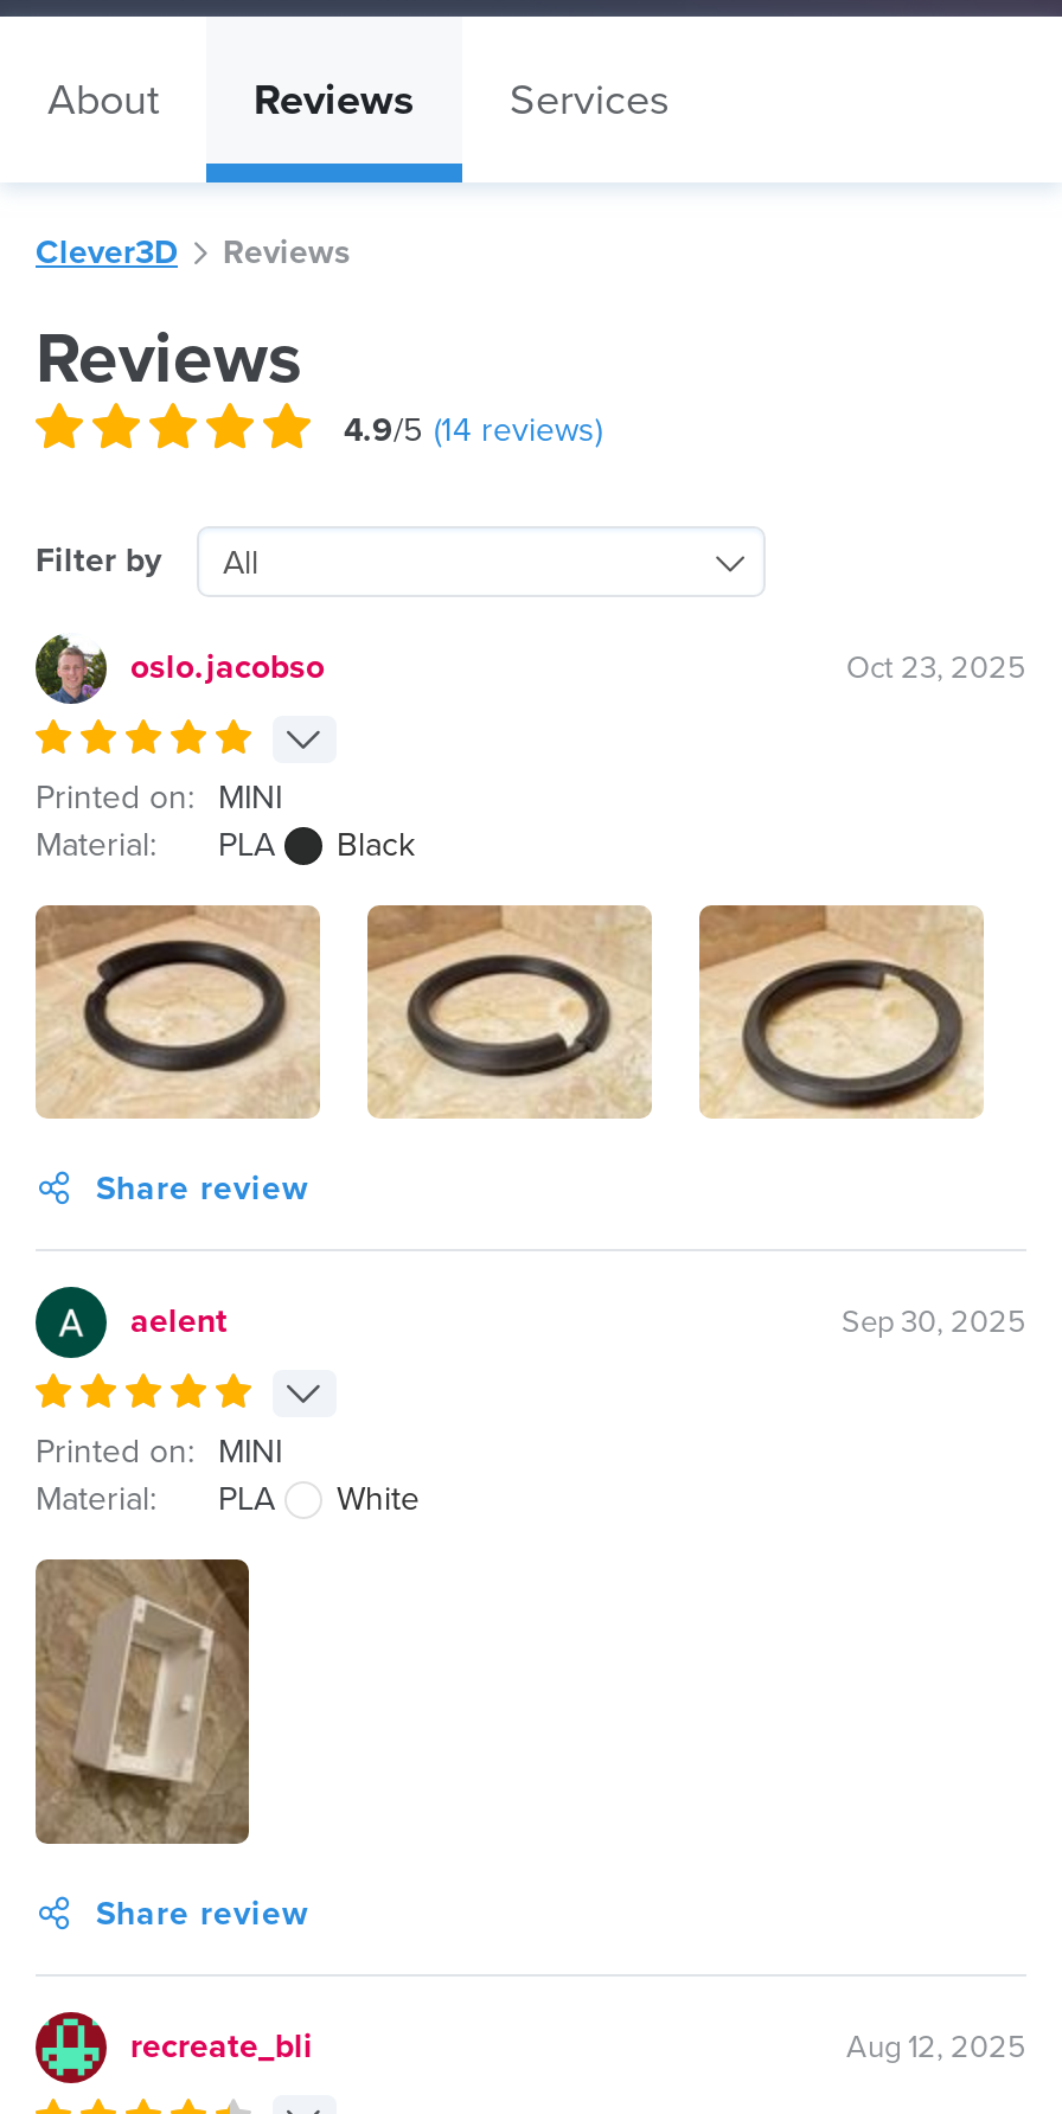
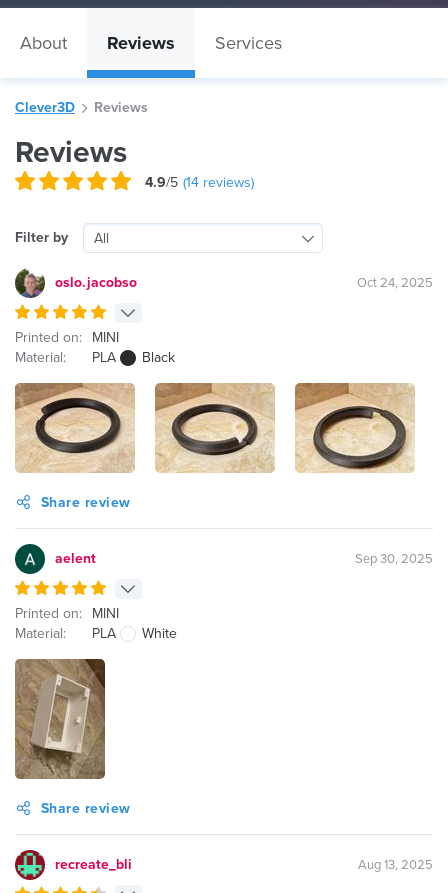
[846,649,1026,687] Oct 23, 2025 -> [357,275,433,291] Oct 24, 2025
[846,2029,1026,2067] Aug 12, 2025 -> [358,857,433,873] Aug 13, 2025

